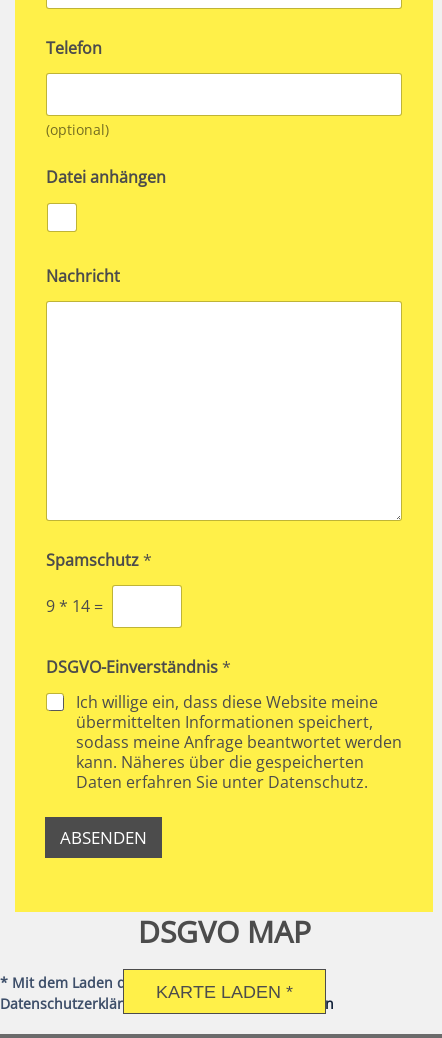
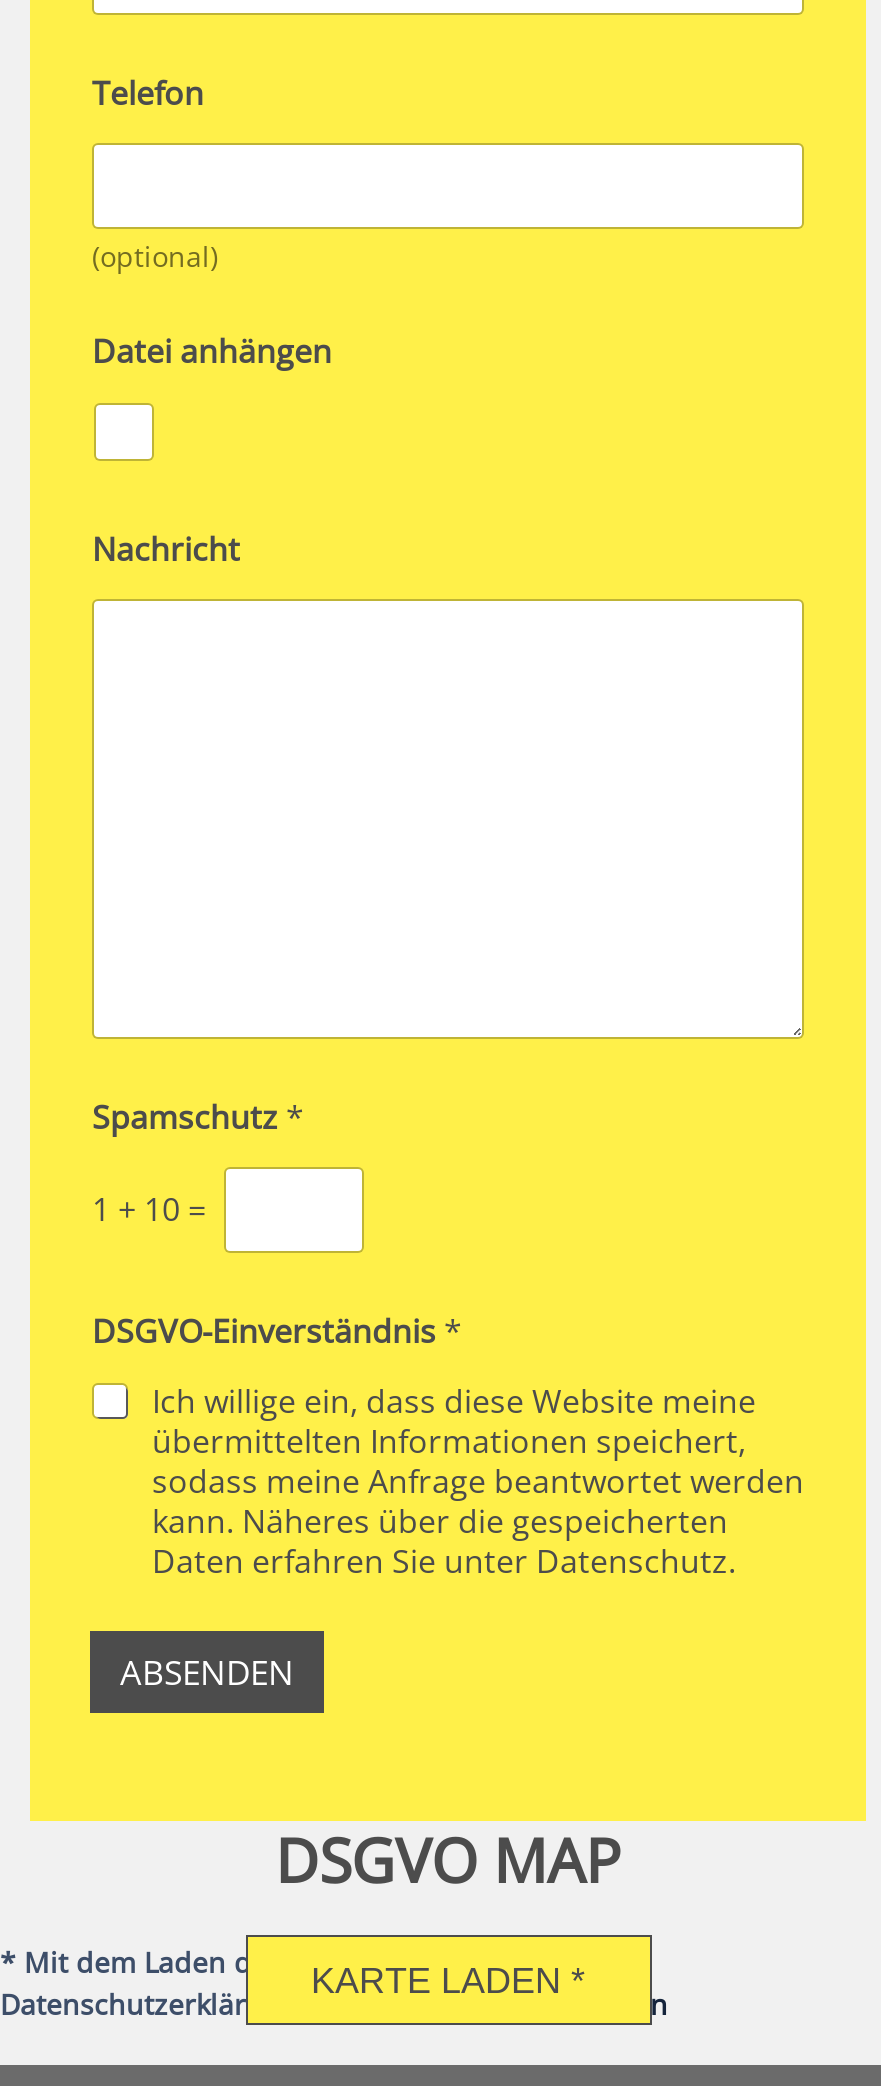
[46,595,103,617] 9 * 14 = -> [92,1187,206,1231] 1 + 10 =

